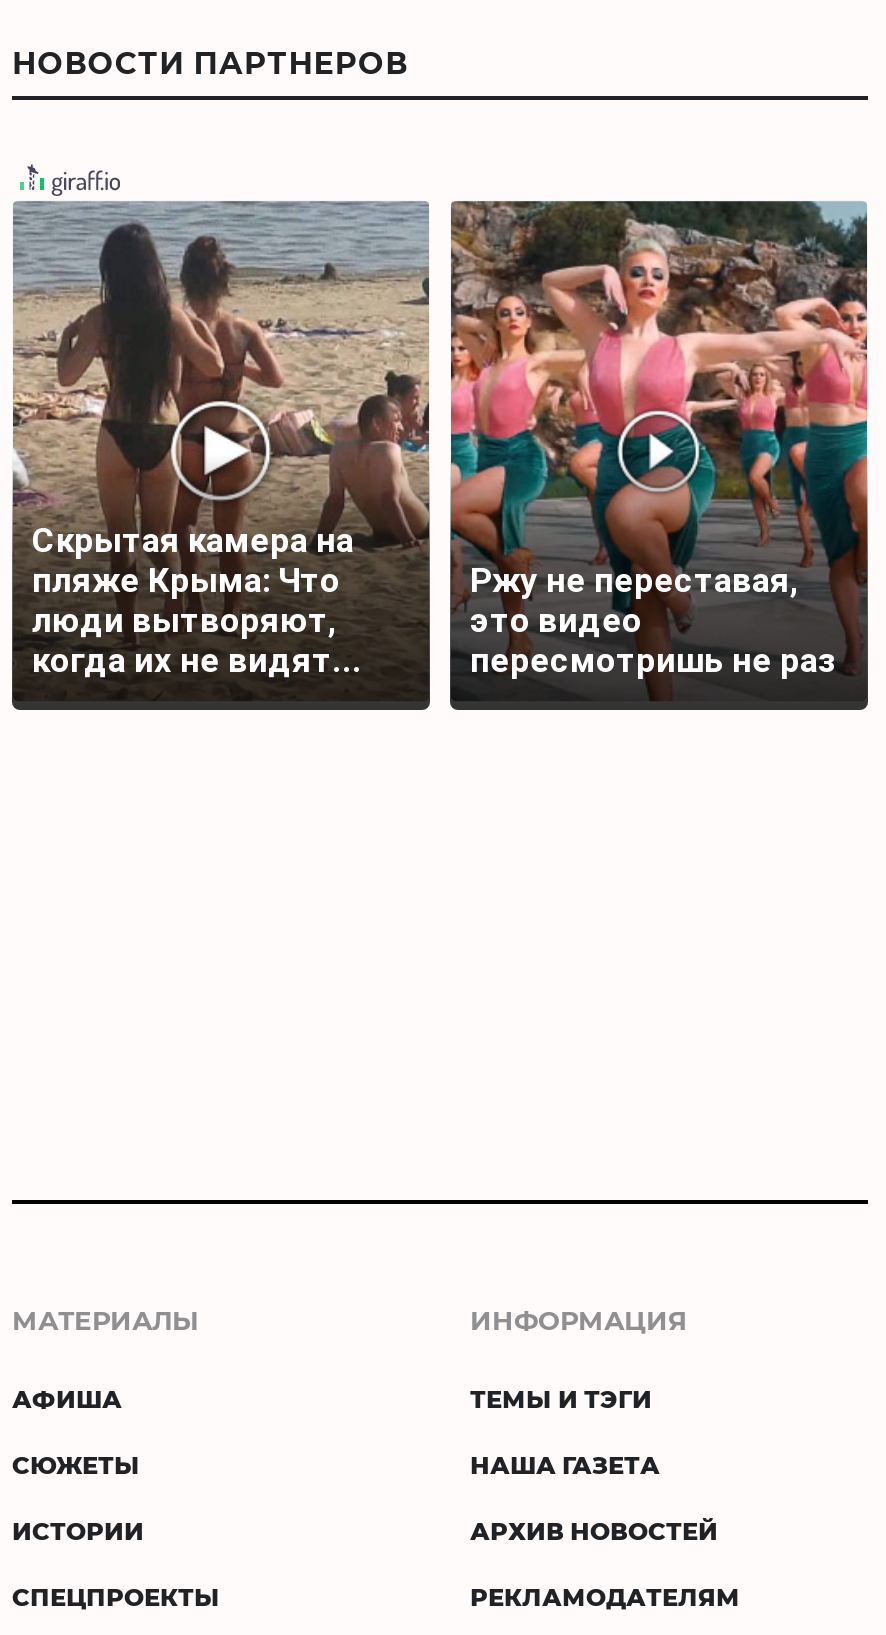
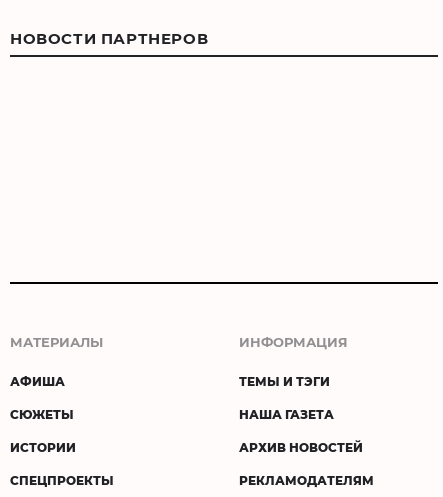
[10,164,432,712] [image] | Скрытая камера на | пляже Крыма: Что | люди вытворяют, | когда их не видят... -> none
[448,198,870,712] [image] | Ржу не переставая, | это видео | пересмотришь не раз -> none

